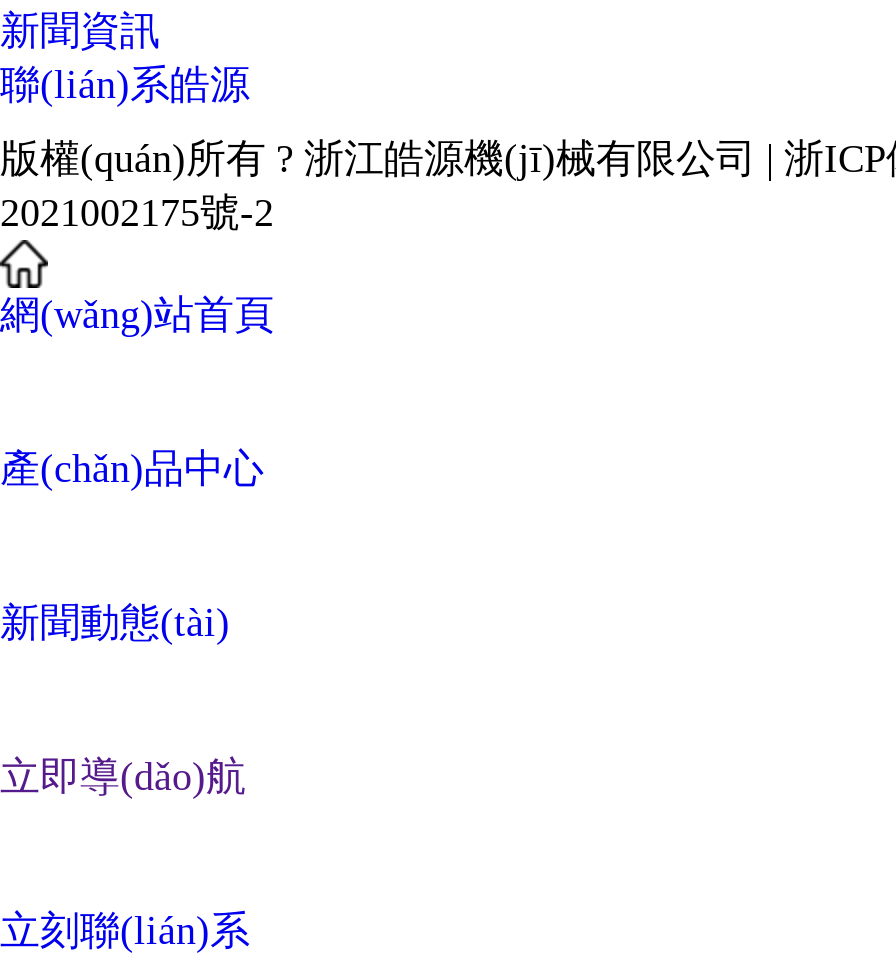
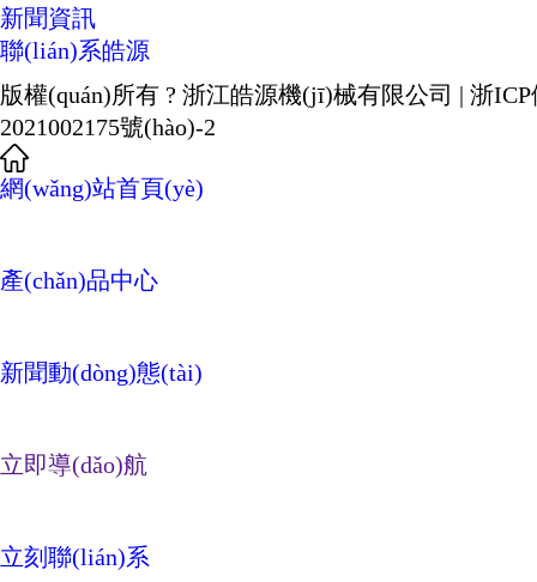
[0,190,274,234] 2021002175號-2 -> [0,114,216,140] 2021002175號(hào)-2
[0,292,274,336] 網(wǎng)站首頁 -> [0,175,204,201] 網(wǎng)站首頁(yè)
[0,600,230,644] 新聞動態(tài) -> [0,359,203,386] 新聞動(dòng)態(tài)

